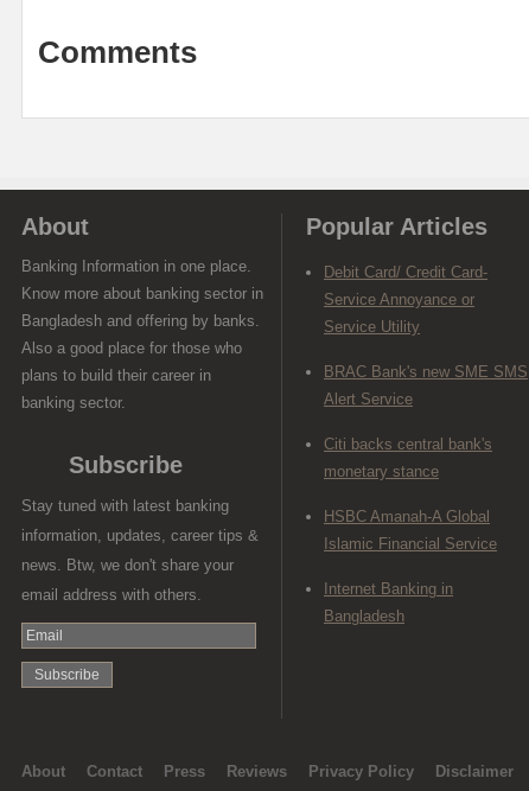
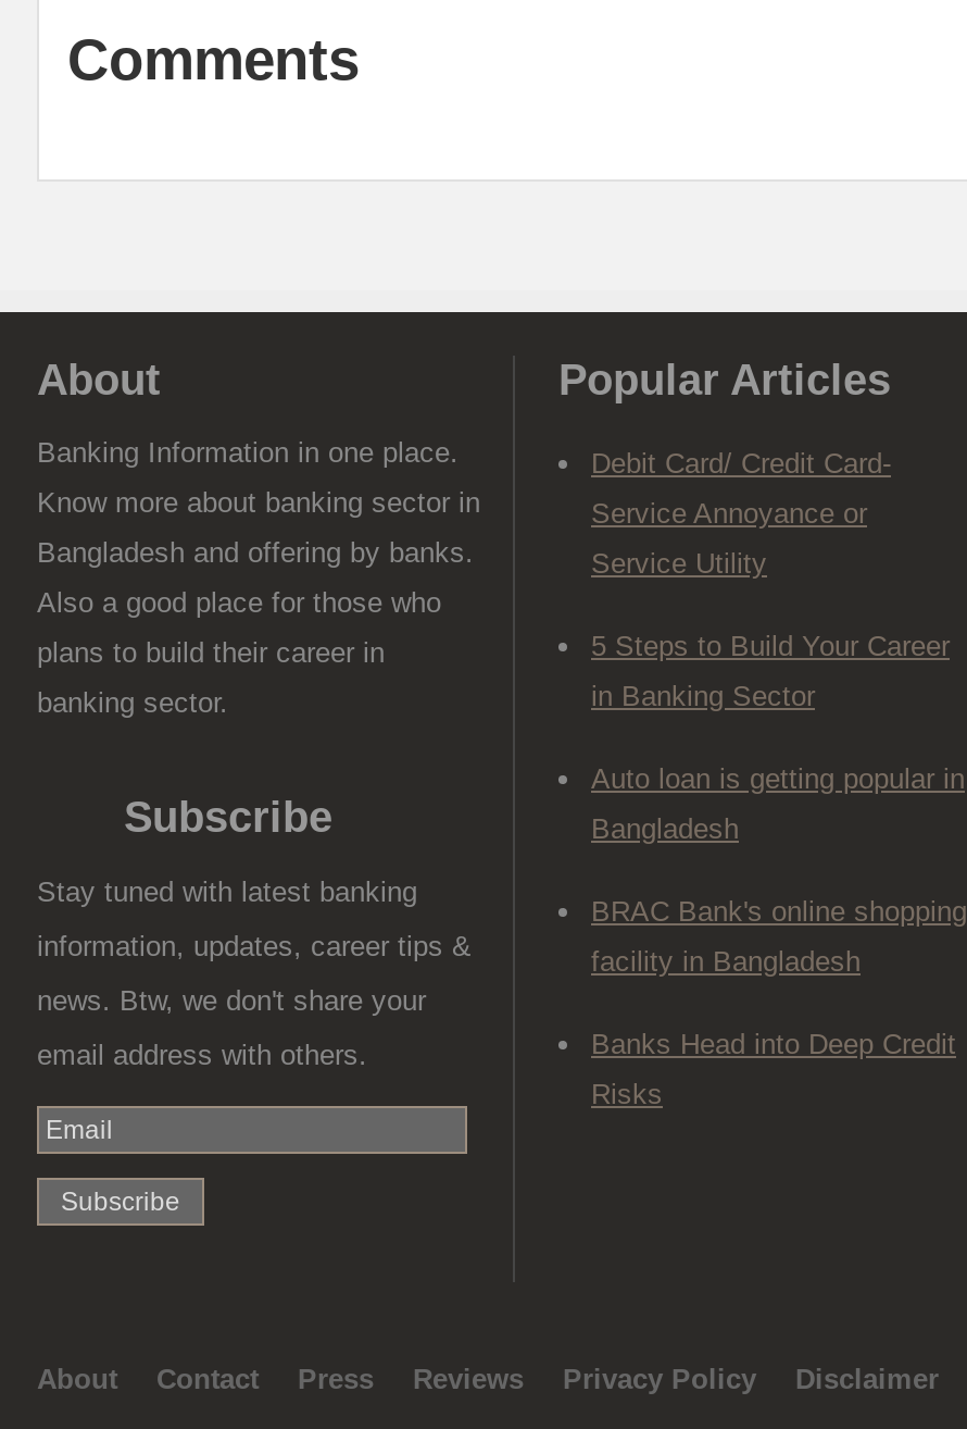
[324,362,528,597] BRAC Bank's new SME SMS | Alert Service | Citi backs central bank's | monetary stance | HSBC Amanah-A Global | Islamic Financial Service | Internet Banking in -> [591,629,965,794] 5 Steps to Build Your Career | in Banking Sector | Auto loan is getting popular in
none -> [591,894,967,1109] BRAC Bank's online shopping | facility in Bangladesh | Banks Head into Deep Credit | Risks
moved [324,607,404,624] -> [591,811,739,844]: Bangladesh

